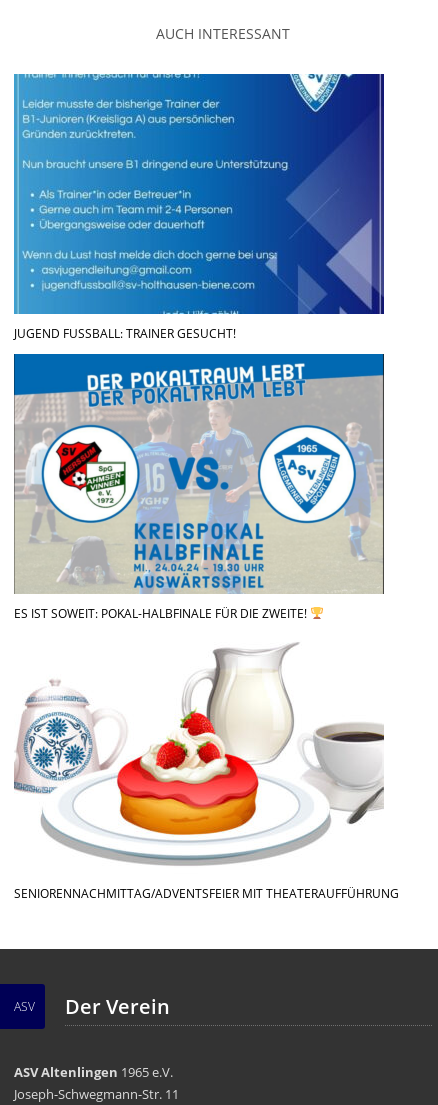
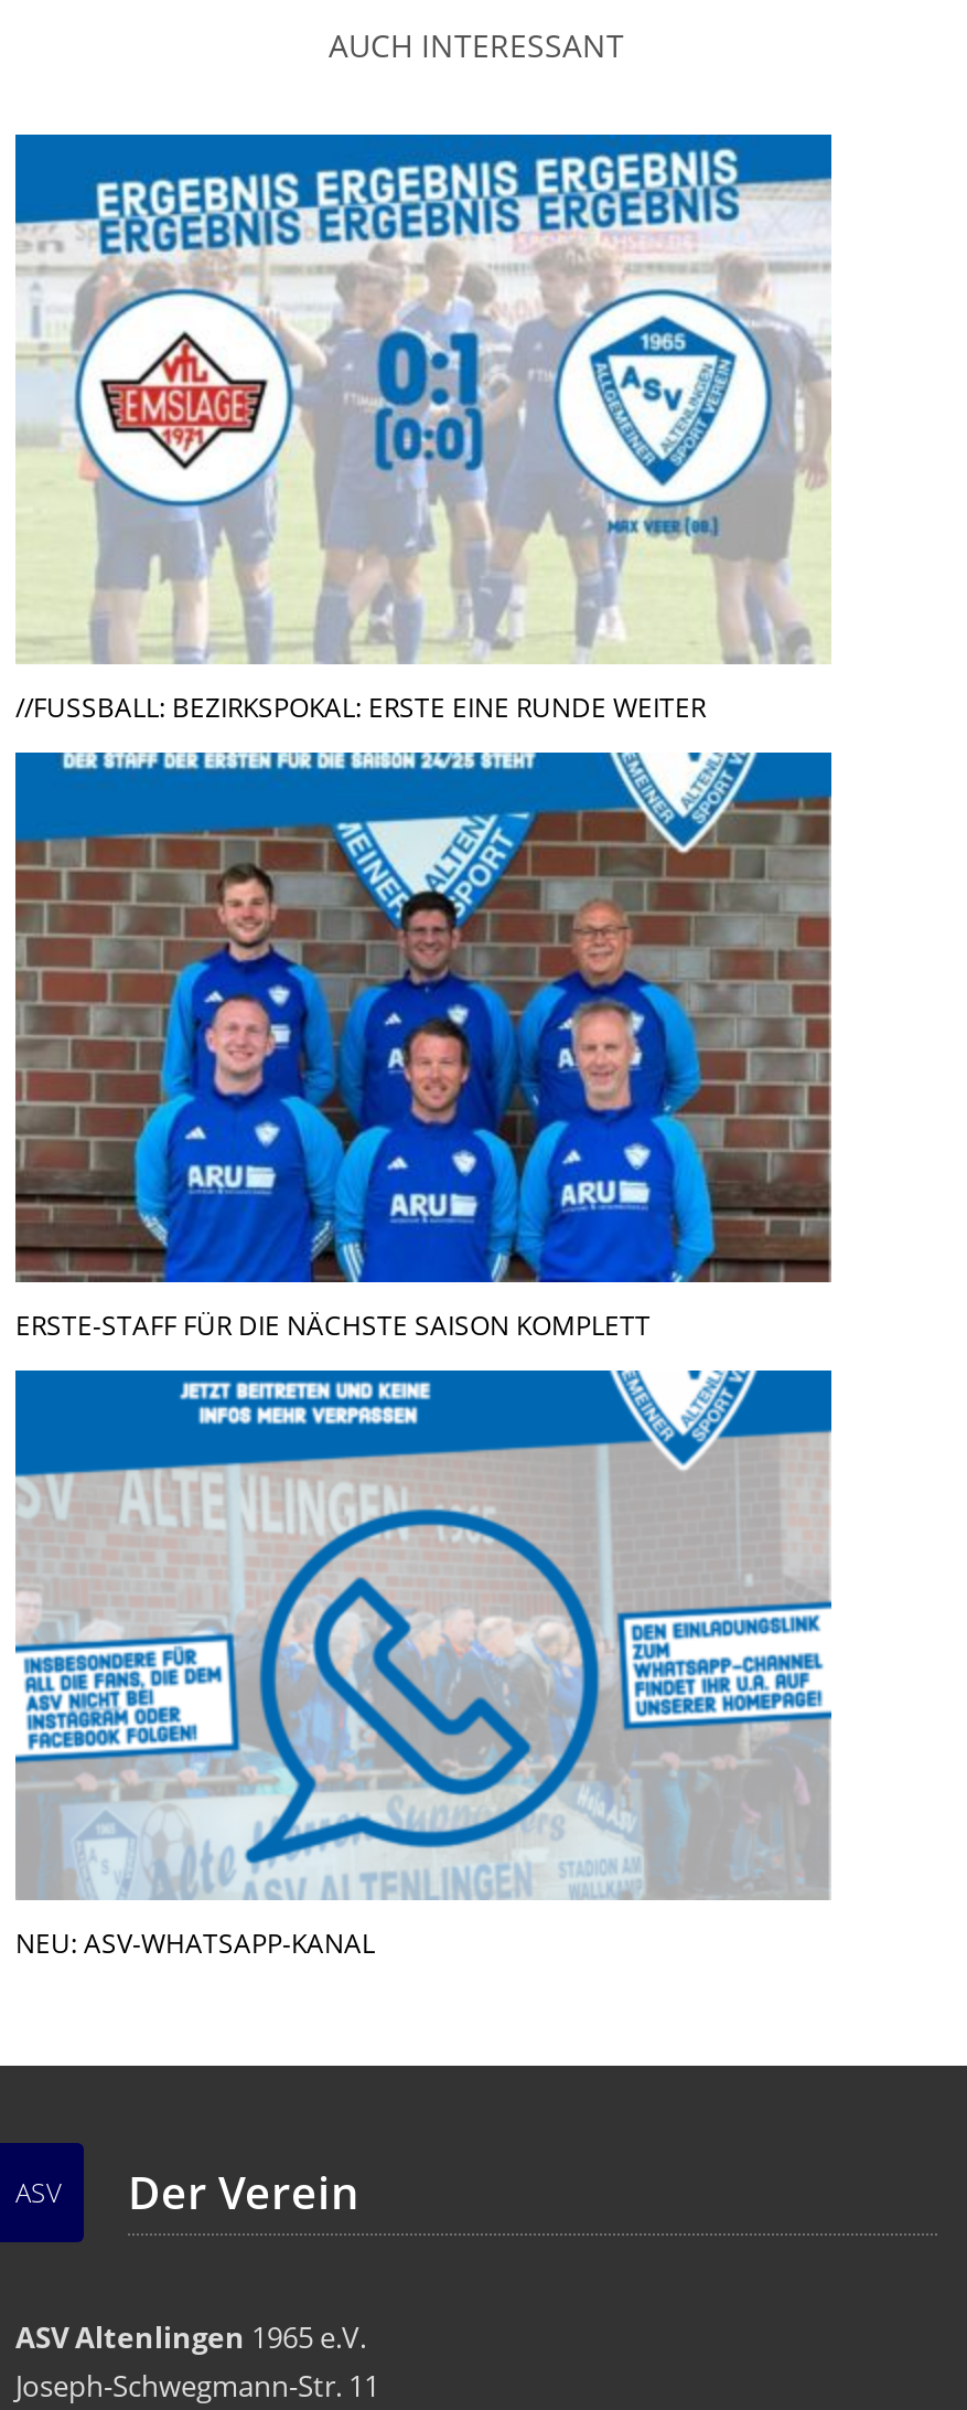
[13,73,385,342] [image] | JUGEND FUSSBALL: TRAINER GESUCHT! -> [15,132,834,725] [image] | //FUSSBALL: BEZIRKSPOKAL: ERSTE EINE RUNDE WEITER
[14,353,384,622] [image] | ES IST SOWEIT: POKAL-HALBFINALE FÜR DIE ZWEITE! -> [15,753,831,1343] [image] | ERSTE-STAFF FÜR DIE NÄCHSTE SAISON KOMPLETT
[13,634,399,902] [image] | SENIORENNACHMITTAG/ADVENTSFEIER MIT THEATERAUFFÜHRUNG -> [13,1368,834,1961] [image] | NEU: ASV-WHATSAPP-KANAL

